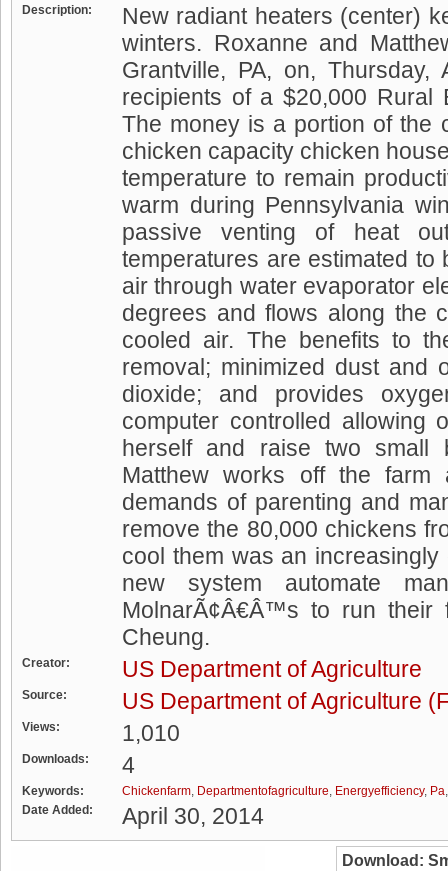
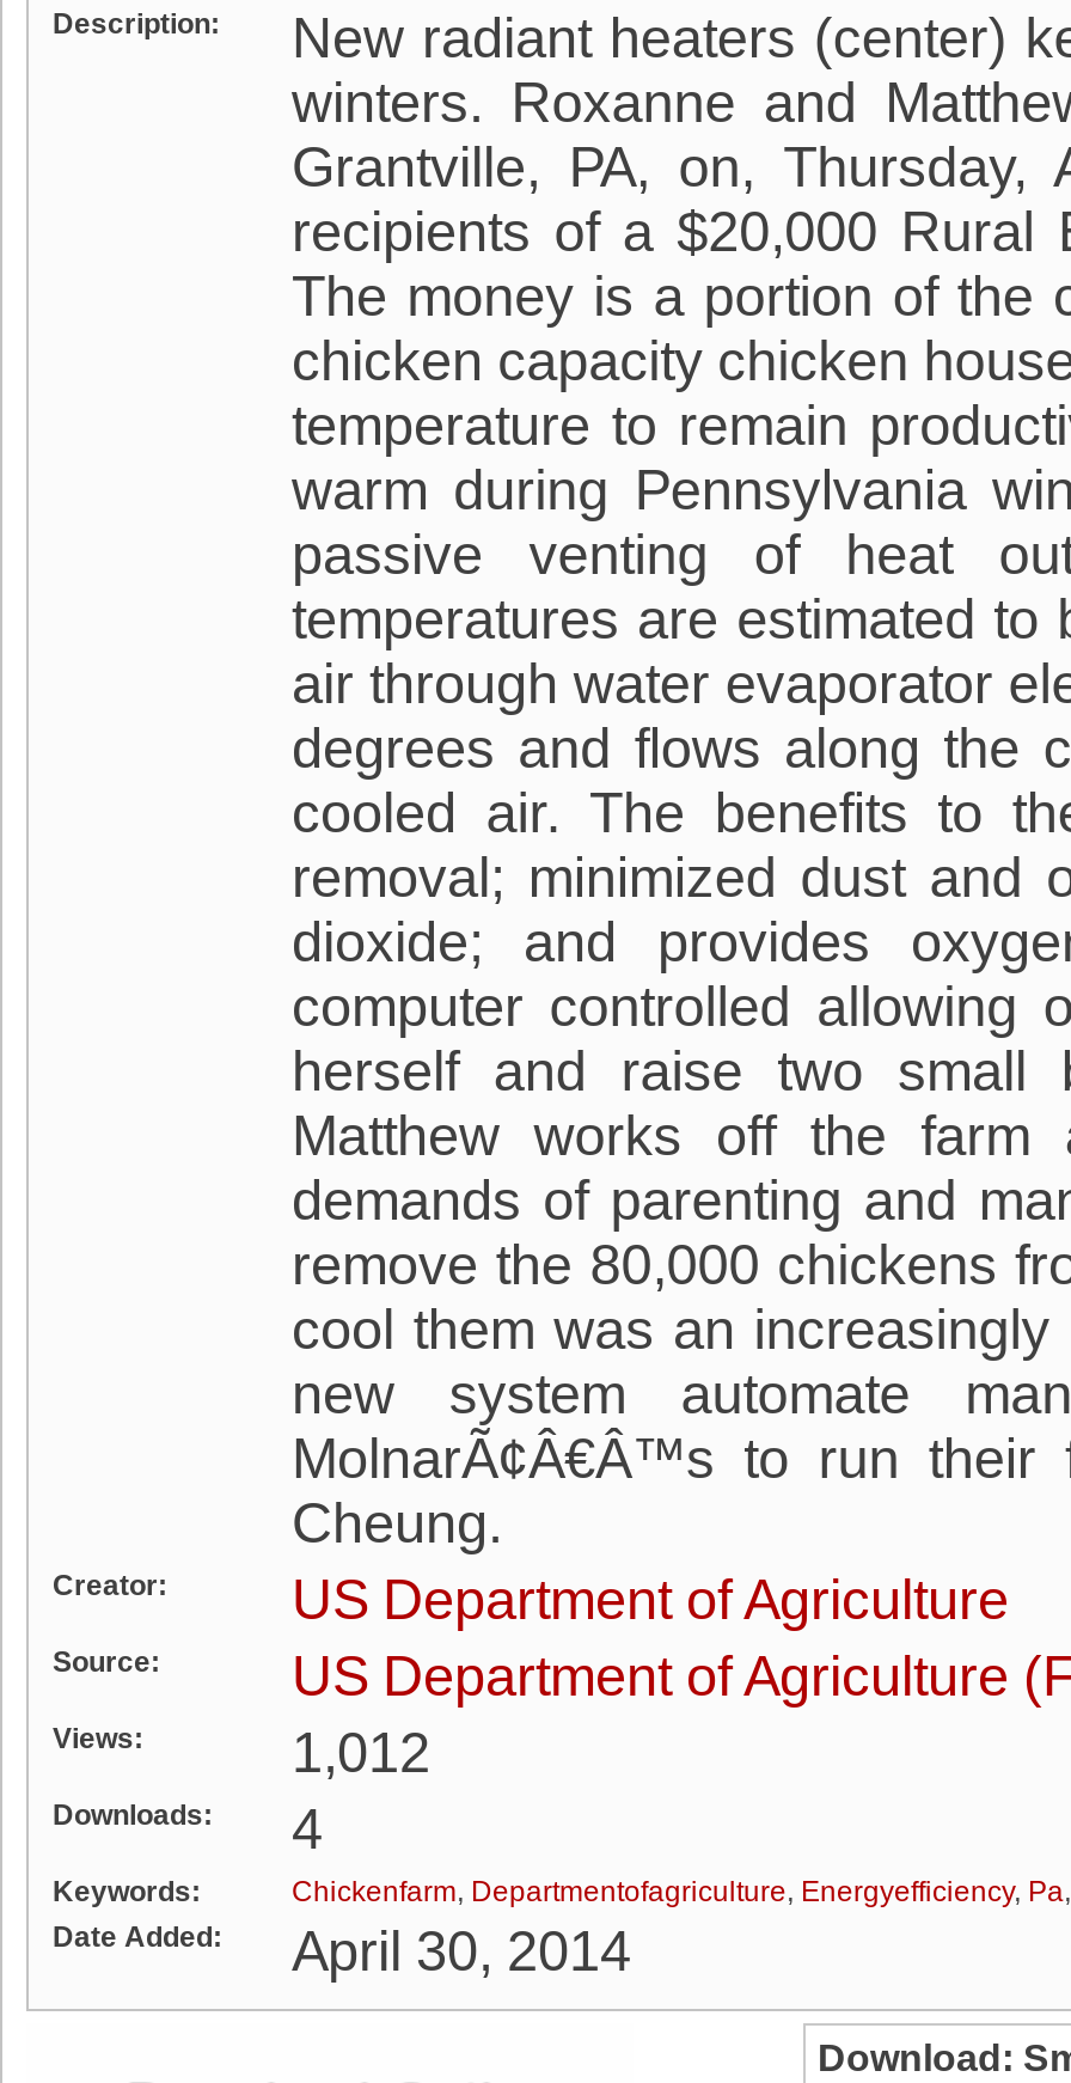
[122,720,180,746] 1,010 -> [292,1722,430,1784] 1,012

